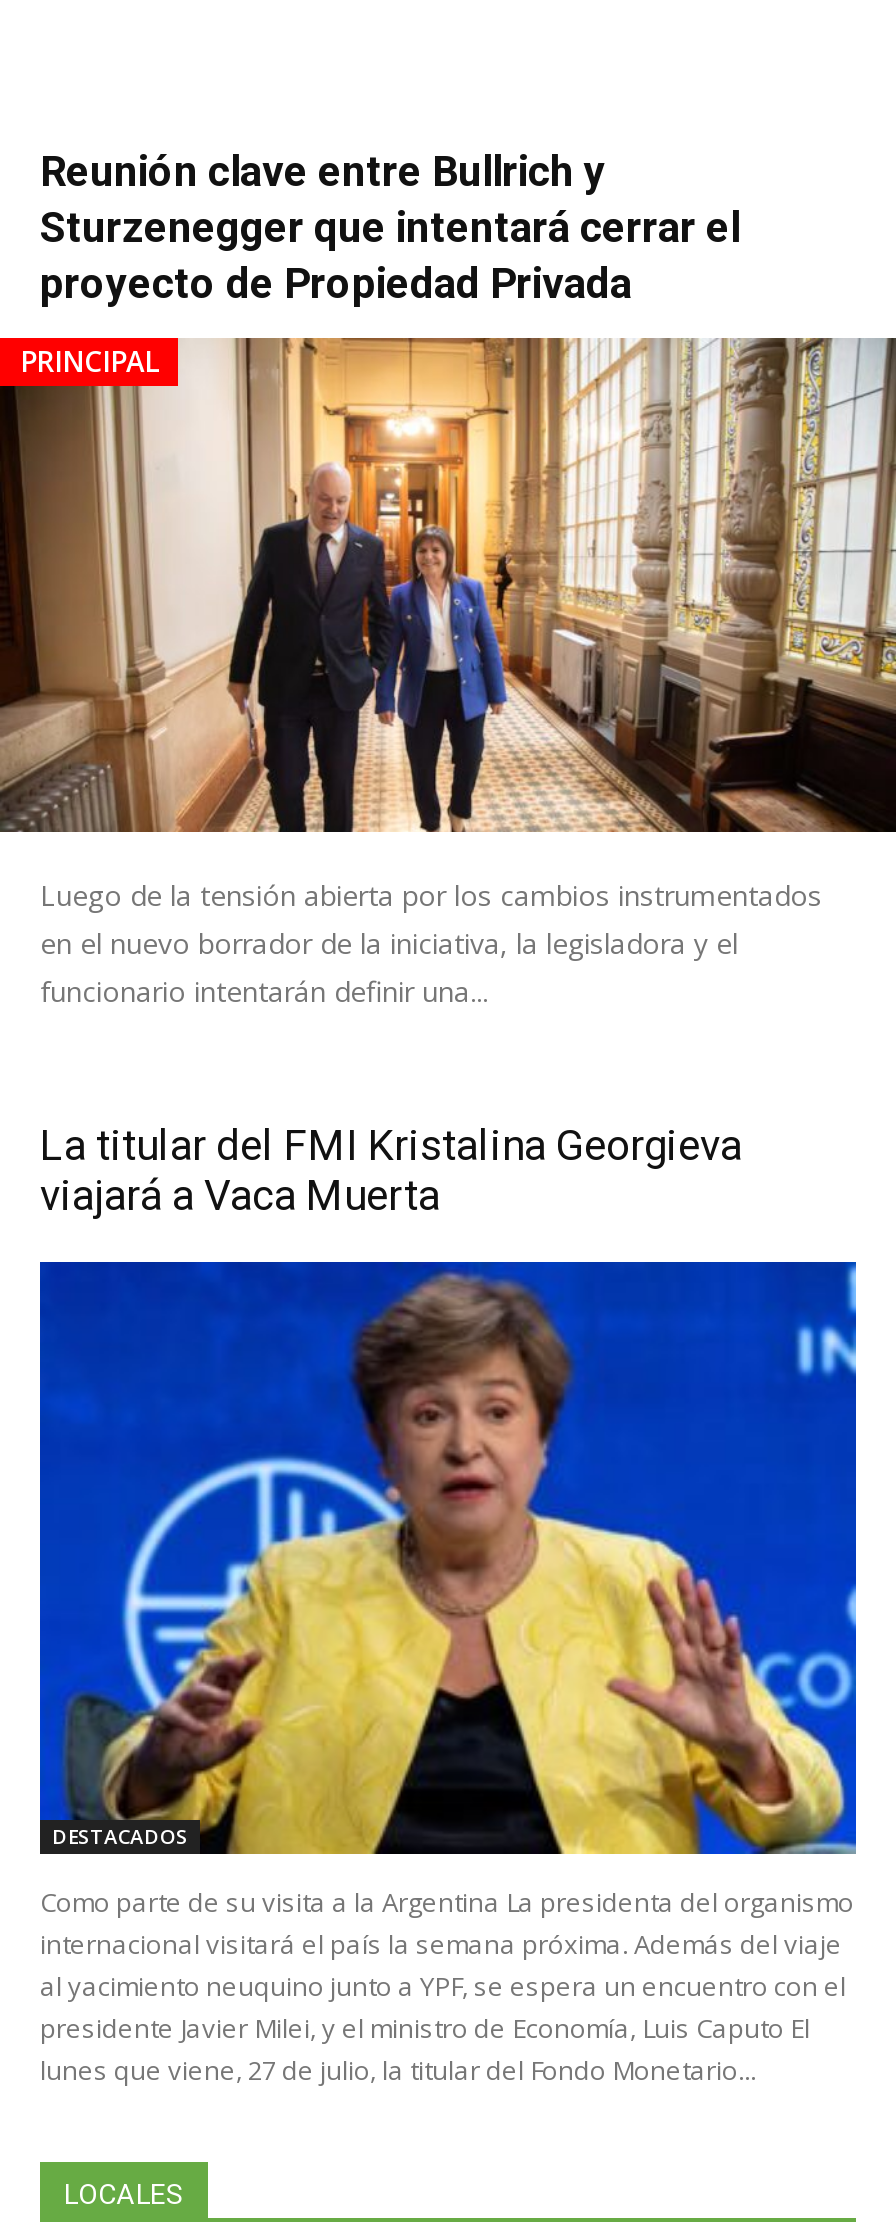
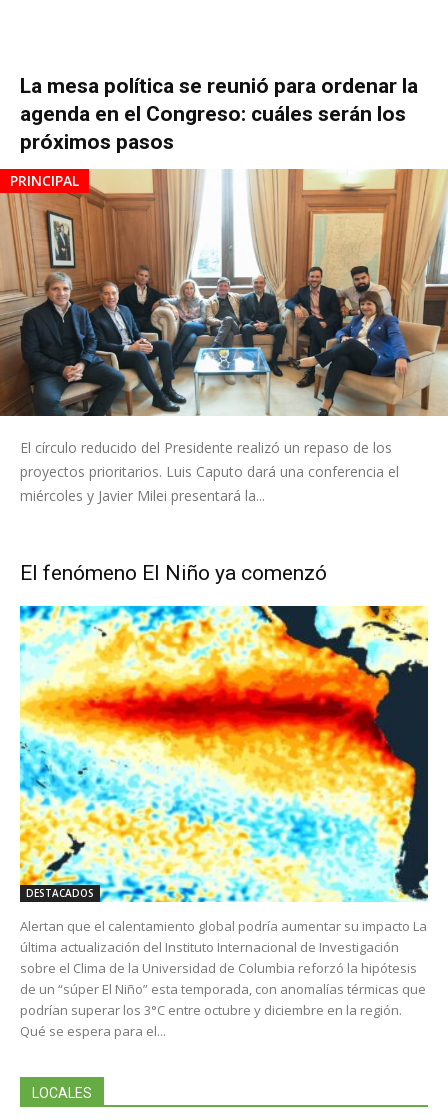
[40,147,740,307] Reunión clave entre Bullrich y | Sturzenegger que intentará cerrar el | proyecto de Propiedad Privada -> [20,73,418,153] La mesa política se reunió para ordenar la | agenda en el Congreso: cuáles serán los | próximos pasos
[6,336,890,1011] [image] | Luego de la tensión abierta por los cambios instrumentados | en el nuevo borrador de la iniciativa, la legisladora y el | funcionario intentarán definir una... -> [3,169,445,505] [image] | El círculo reducido del Presidente realizó un repaso de los | proyectos prioritarios. Luis Caputo dará una conferencia el | miércoles y Javier Milei presentará la...
[40,1123,742,1221] La titular del FMI Kristalina Georgieva | viajará a Vaca Muerta -> [20,561,327,585] El fenómeno El Niño ya comenzó
[38,1260,858,2088] [image] | Como parte de su visita a la Argentina La presidenta del organismo | internacional visitará el país la semana próxima. Además del viaje | al yacimiento neuquino junto a YPF, se espera un encuentro con el | presidente Javier Milei, y el ministro de Economía, Luis Caputo El | lunes que viene, 27 de julio, la titular del Fondo Monetario... -> [19,605,429,1040] [image] | Alertan que el calentamiento global podría aumentar su impacto La | última actualización del Instituto Internacional de Investigación | sobre el Clima de la Universidad de Columbia reforzó la hipótesis | de un “súper El Niño” esta temporada, con anomalías térmicas que | podrían superar los 3°C entre octubre y diciembre en la región. | Qué se espera para el...
moved [52,1822,188,1850] -> [26,886,94,900]: DESTACADOS

